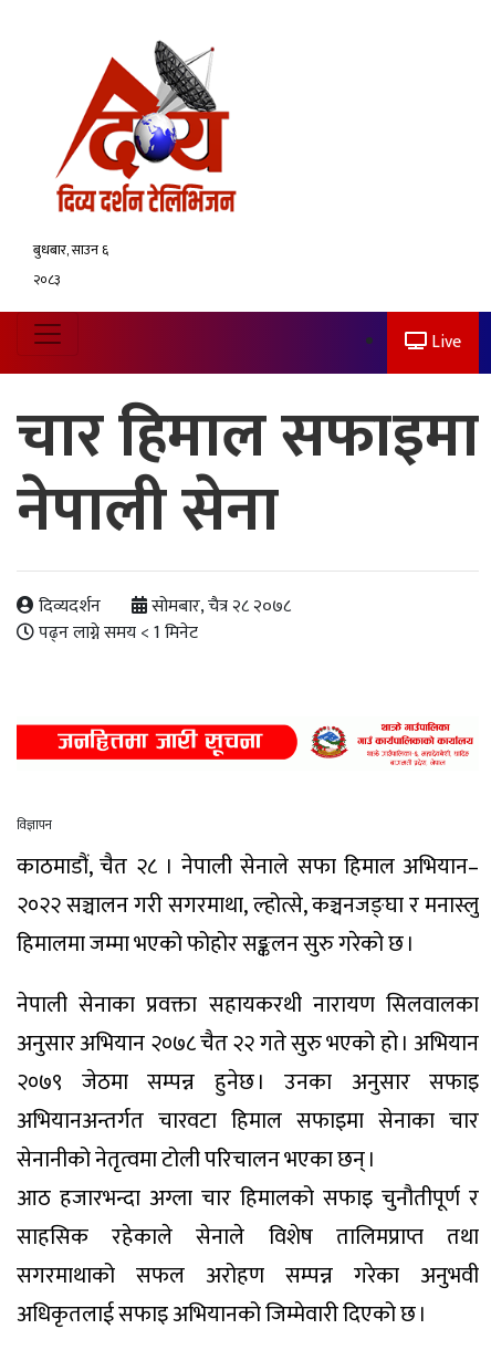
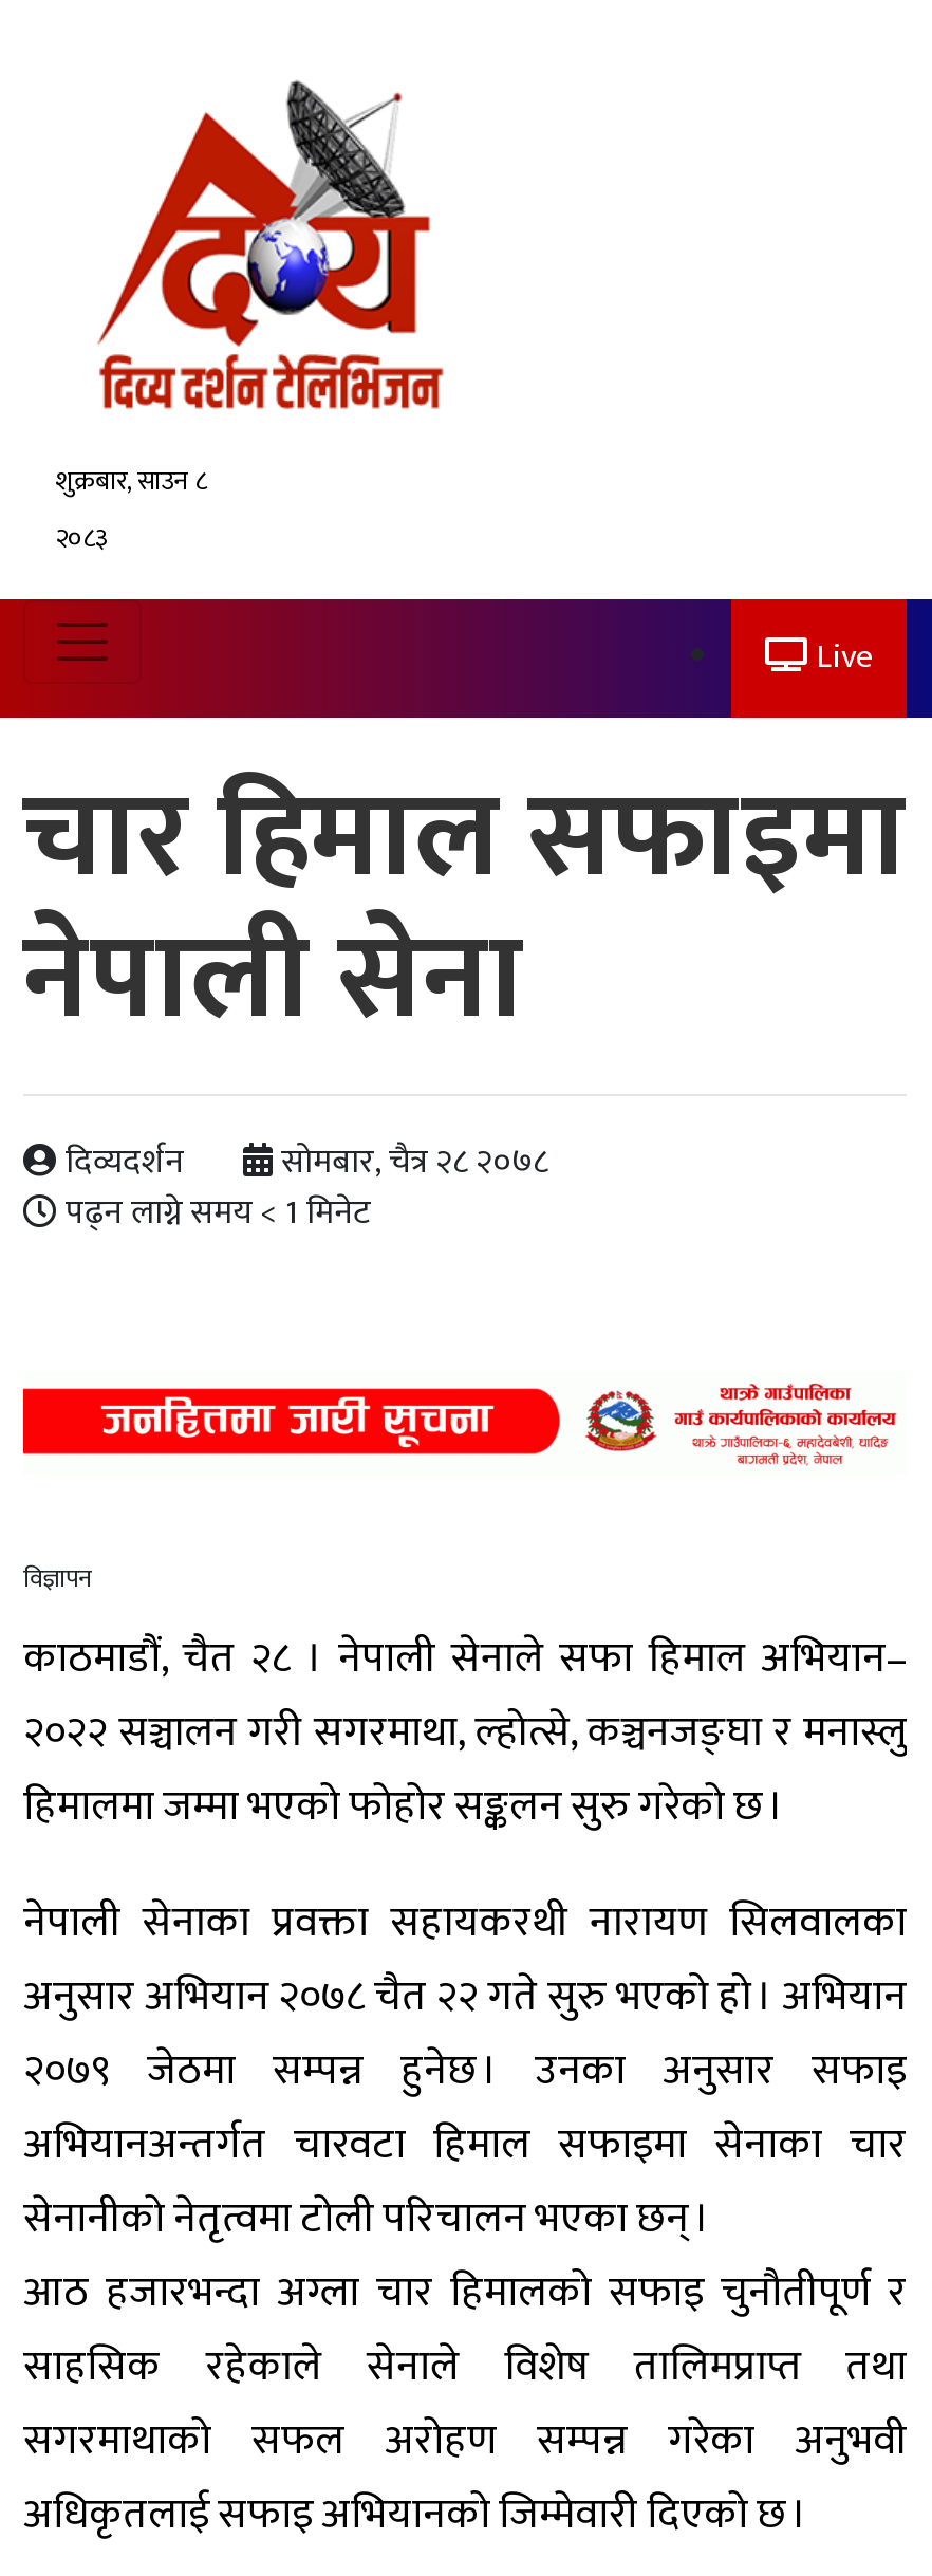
[33,239,108,262] बुधबार, साउन ६ -> [55,460,207,504] शुक्रबार, साउन ८

